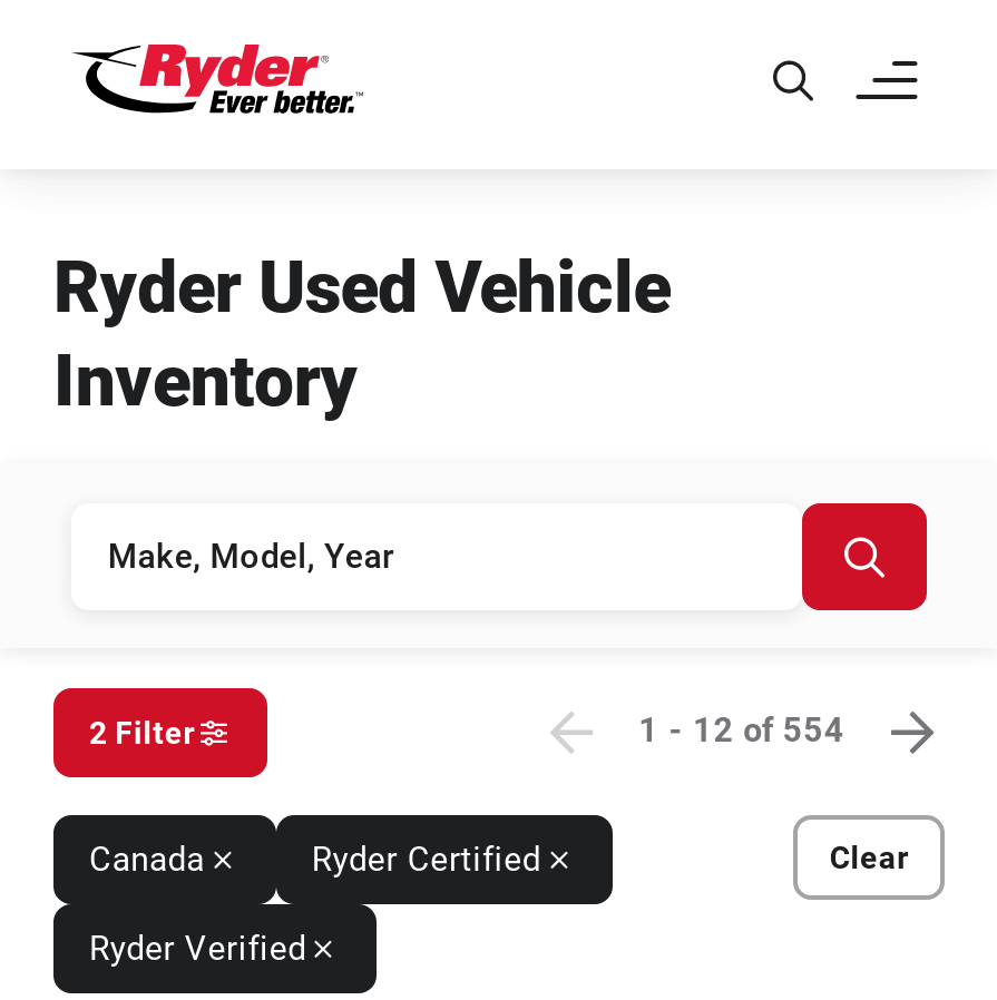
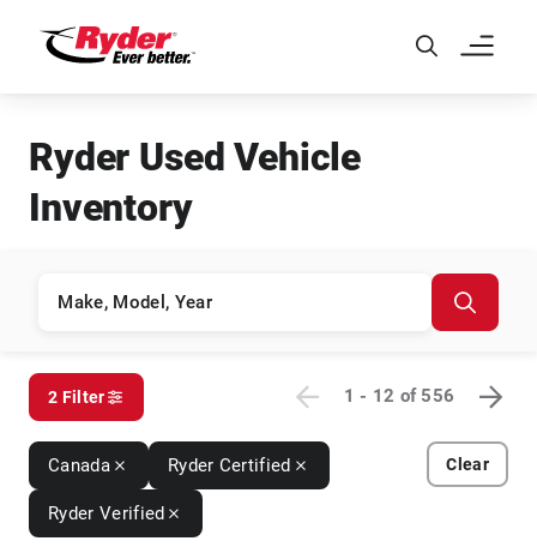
[639,711,845,751] 1 - 12 of 554 -> [344,385,455,407] 1 - 12 of 556

